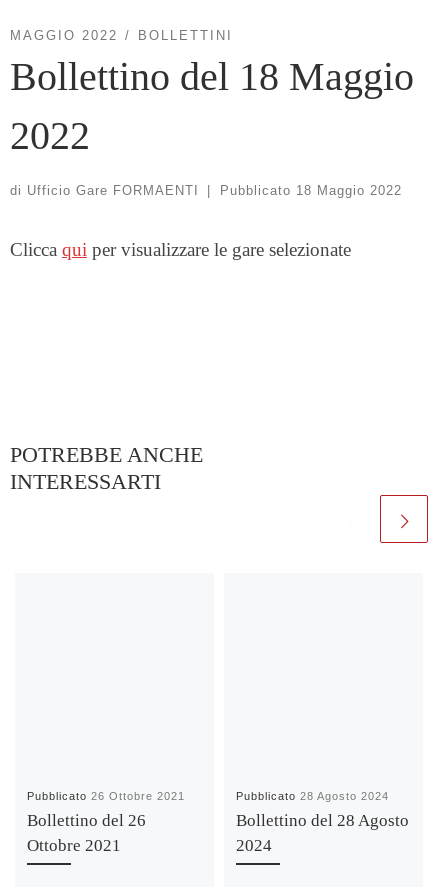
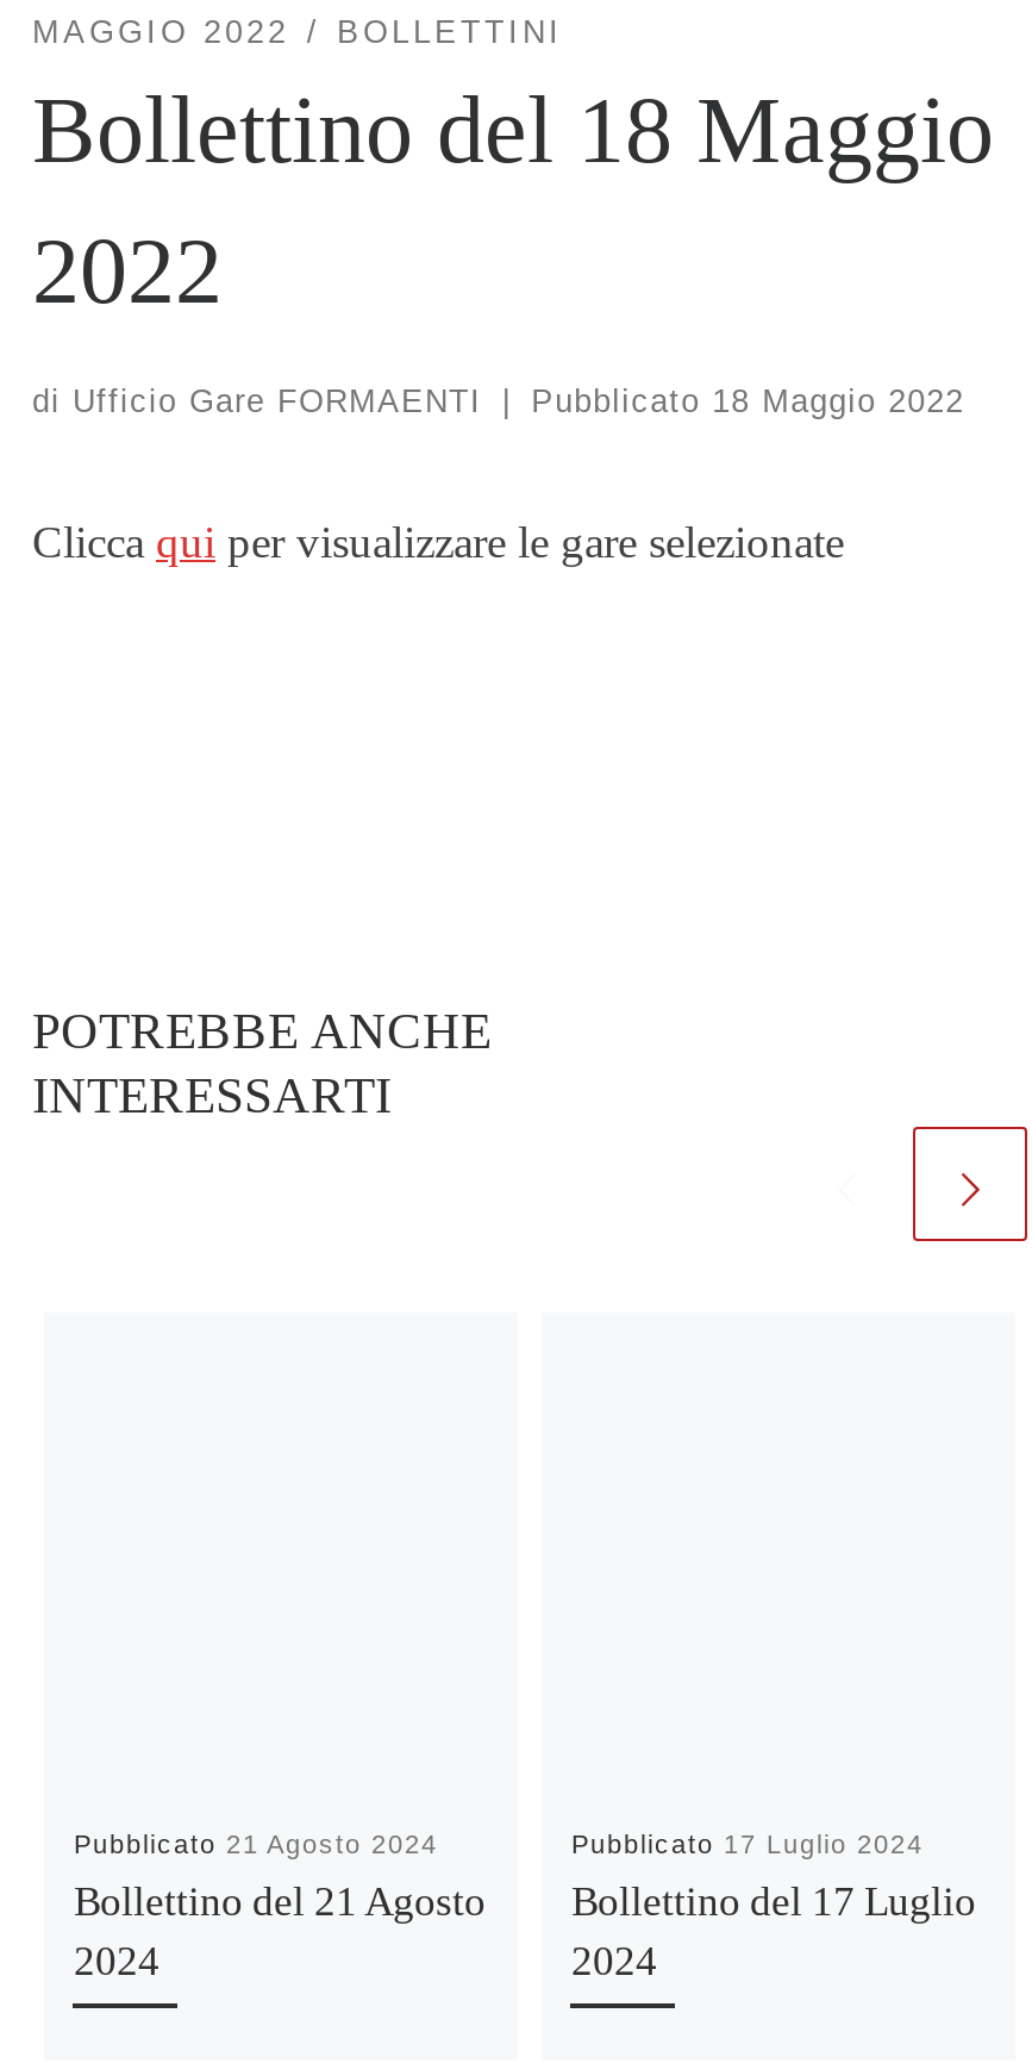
[27,790,185,802] Pubblicato 26 Ottobre 2021 -> [74,1830,438,1859] Pubblicato 21 Agosto 2024
[236,790,389,802] Pubblicato 28 Agosto 2024 -> [571,1830,924,1859] Pubblicato 17 Luglio 2024
[27,811,146,855] Bollettino del 26 | Ottobre 2021 -> [74,1880,486,1985] Bollettino del 21 Agosto | 2024
[236,811,409,830] Bollettino del 28 Agosto -> [571,1880,976,1926] Bollettino del 17 Luglio

